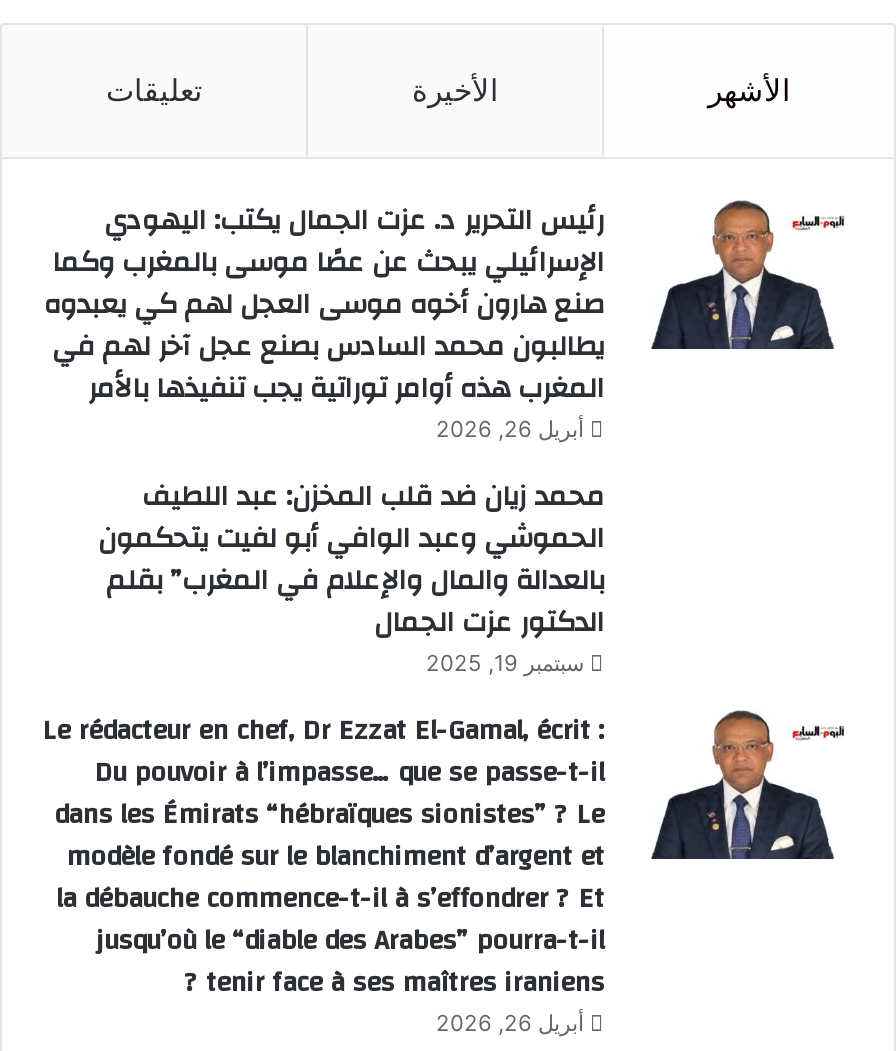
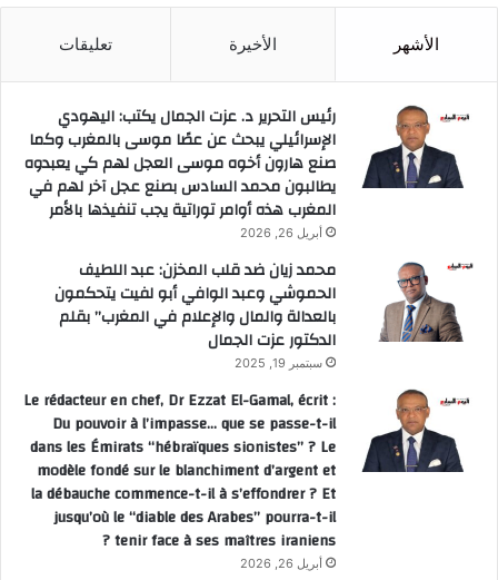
none -> [378,260,474,343] [image]

